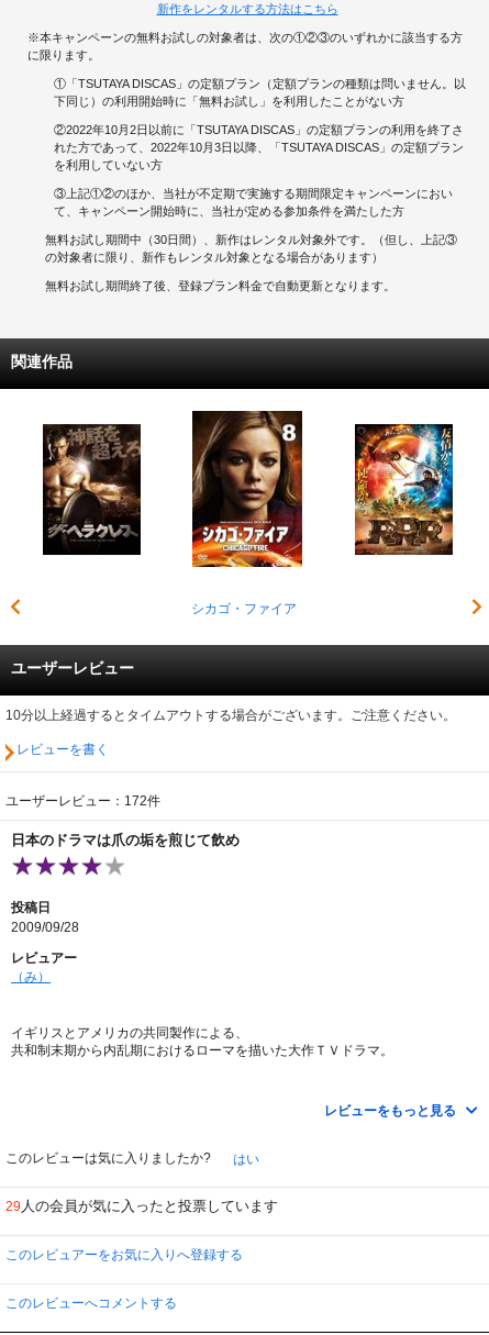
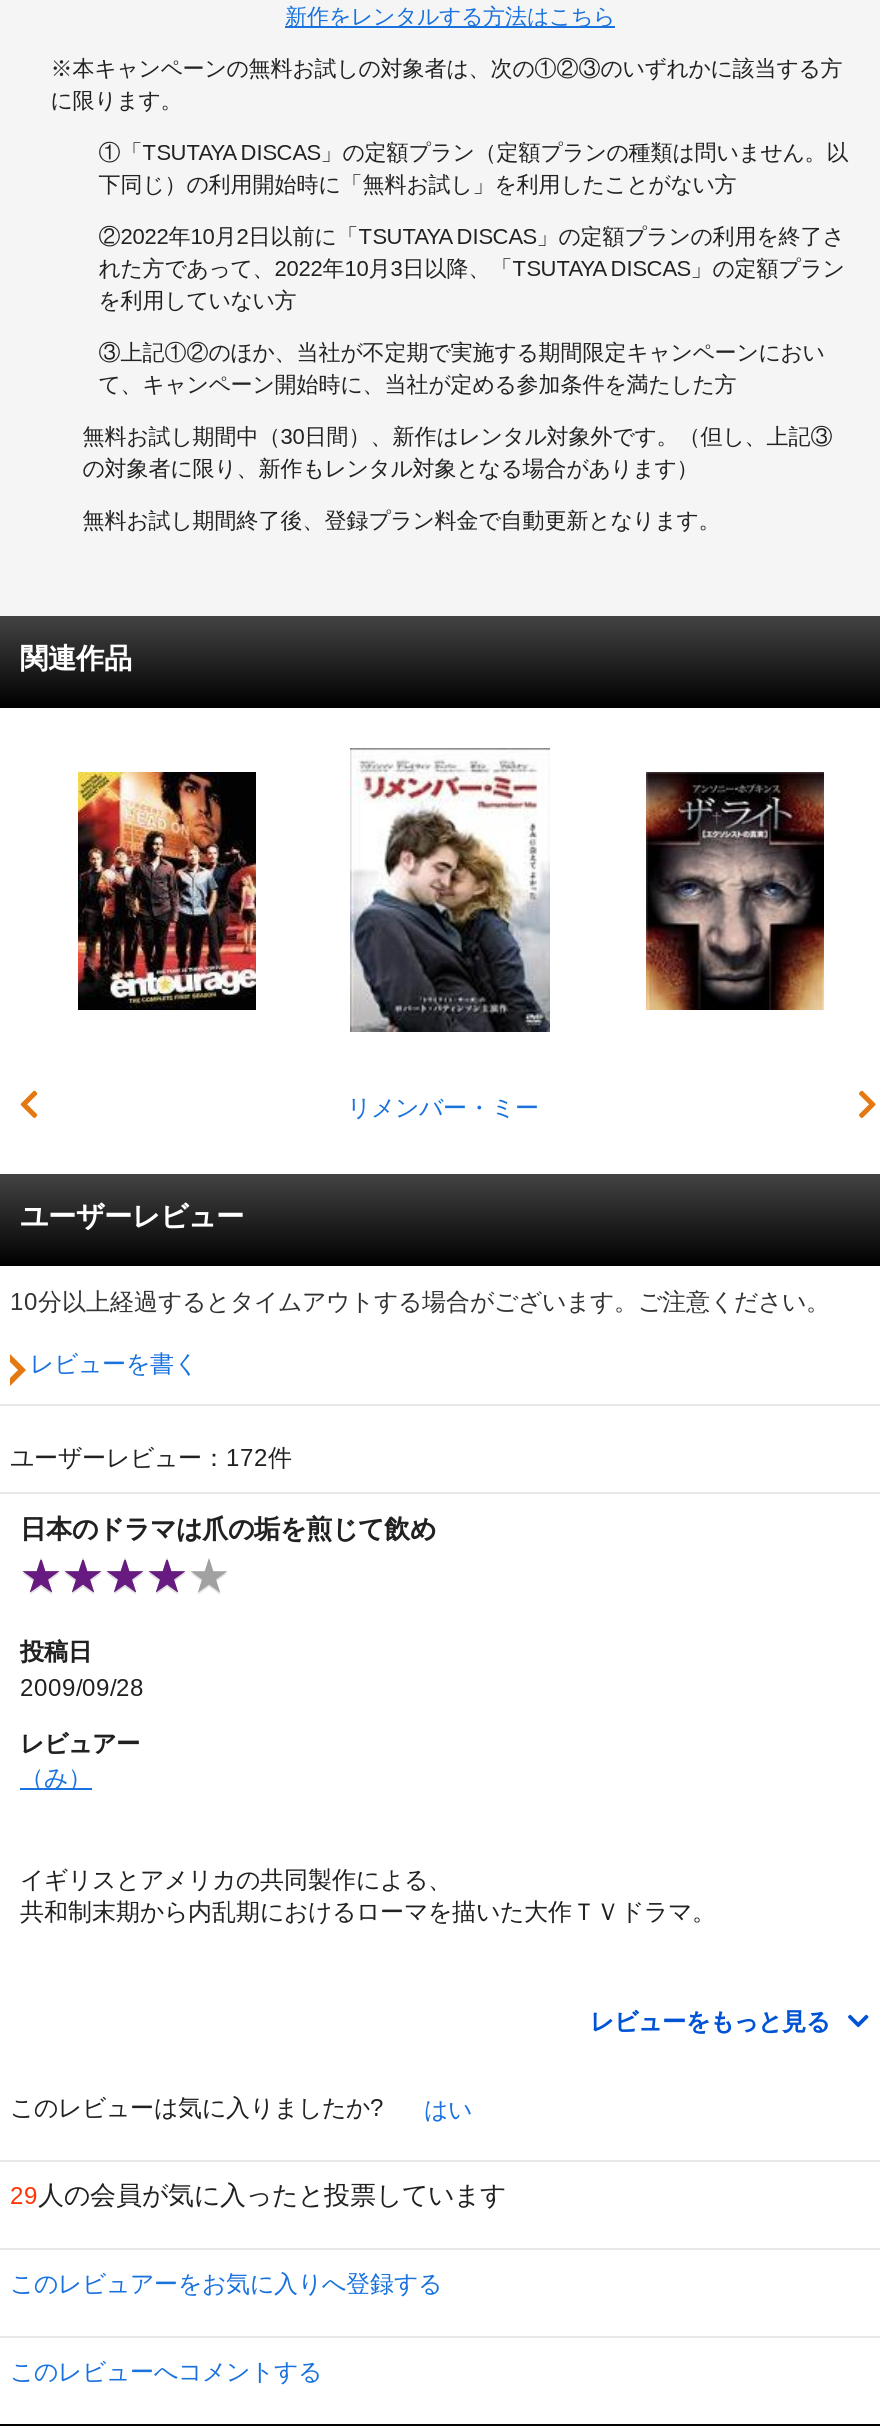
[191,410,303,617] [image] | シカゴ・ファイア -> [347,748,552,1122] [image] | リメンバー・ミー
[42,423,142,550] [image] -> [76,770,258,1004] [image]
[354,423,454,556] [image] -> [644,770,826,1012] [image]

